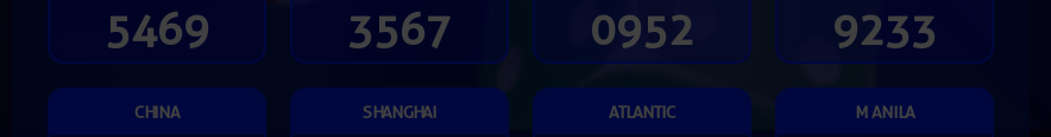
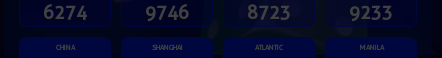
[105,6,209,56] 5469 -> [43,2,87,23] 6274
[347,6,452,56] 3567 -> [145,2,189,23] 9746
[590,6,694,56] 0952 -> [247,2,291,23] 8723

